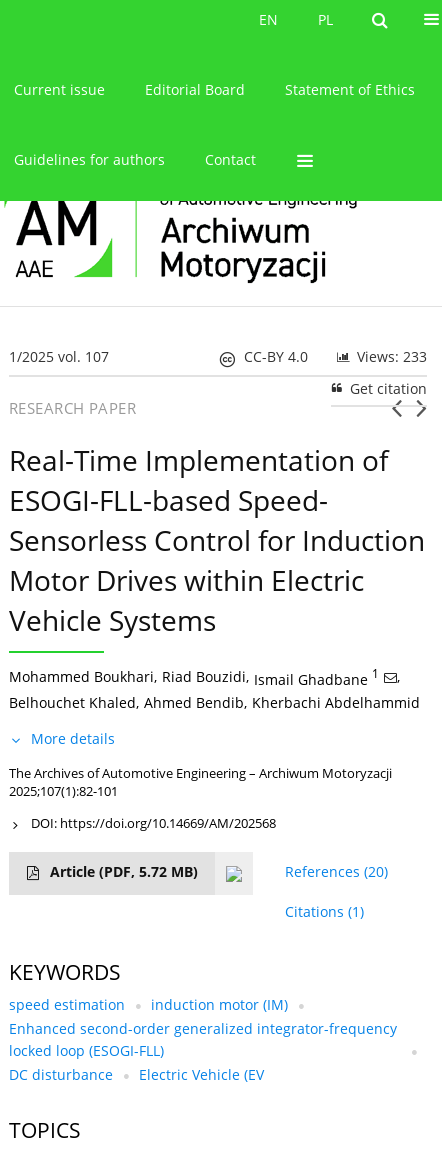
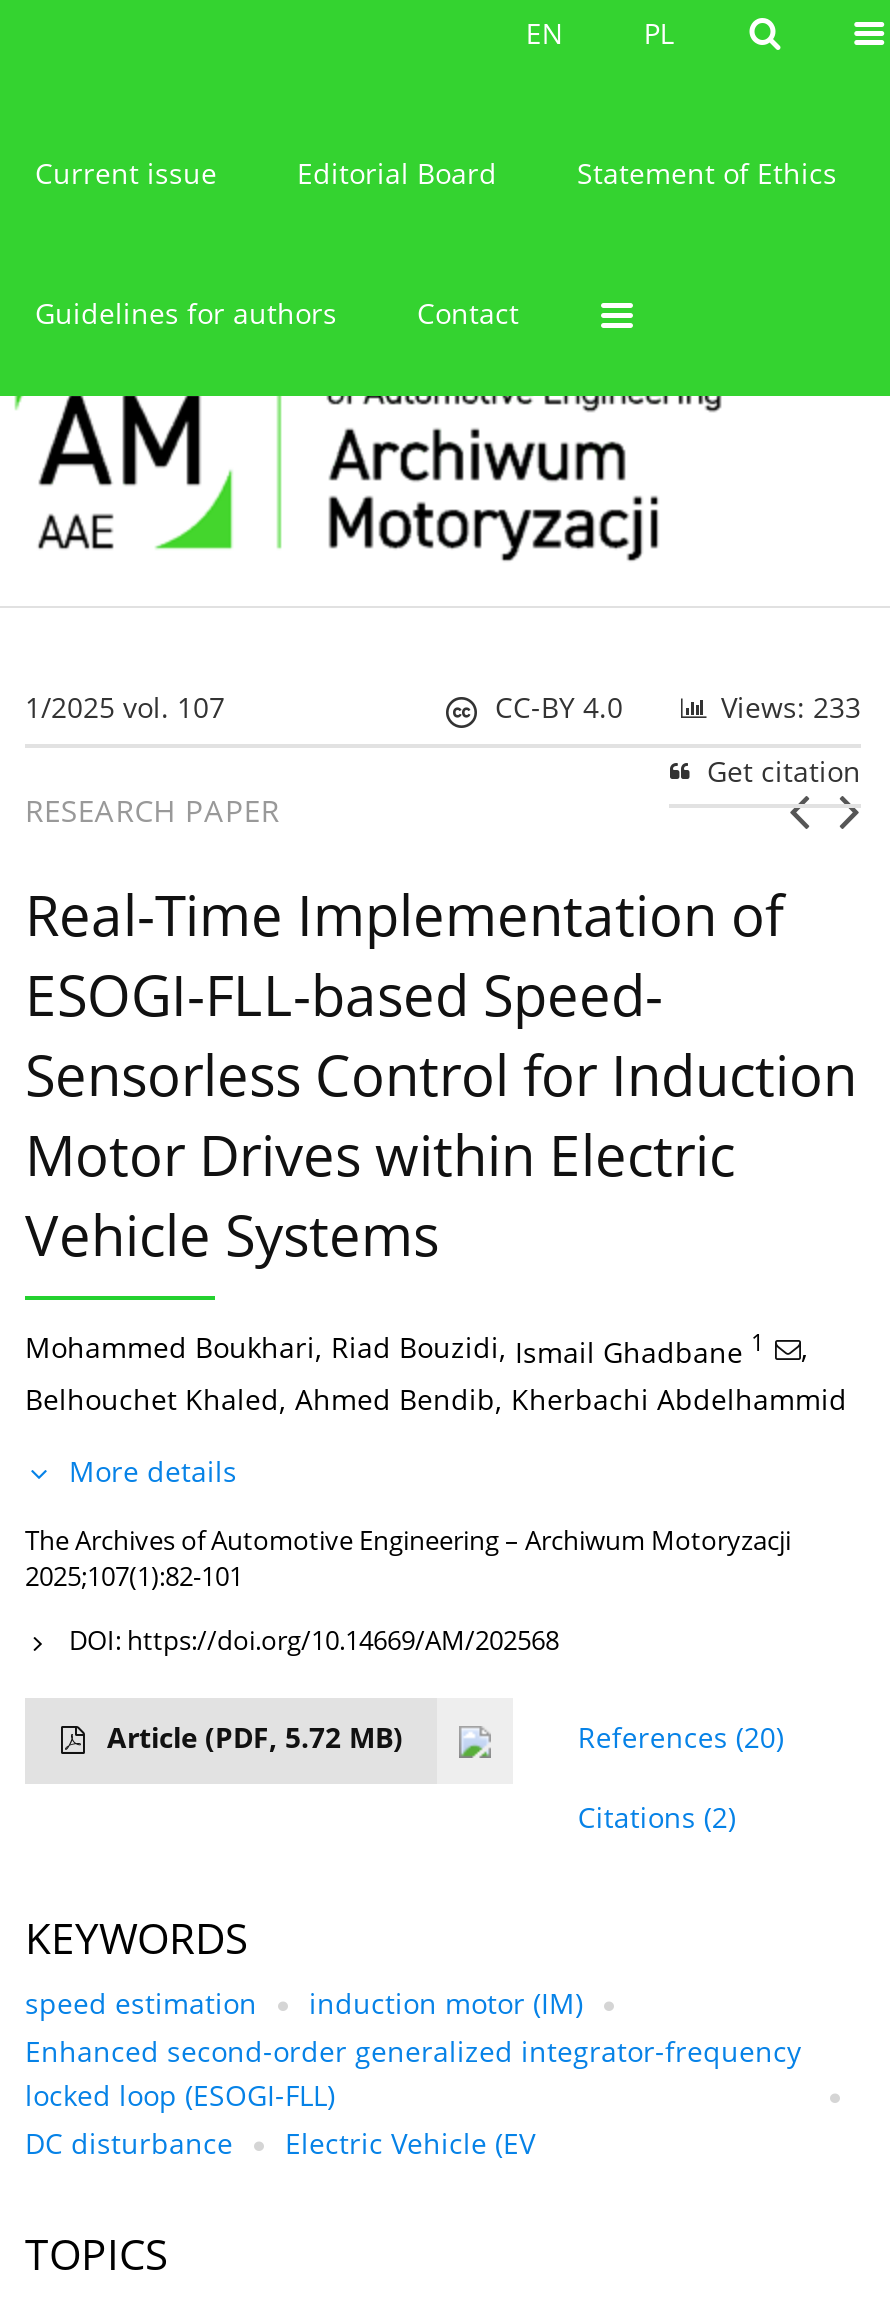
[285,902,364,921] Citations (1) -> [578,1798,736,1836] Citations (2)

